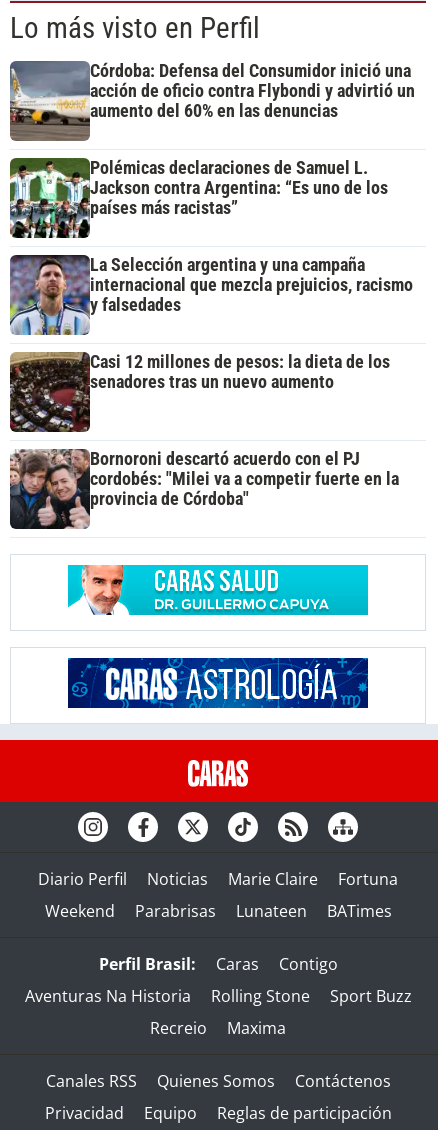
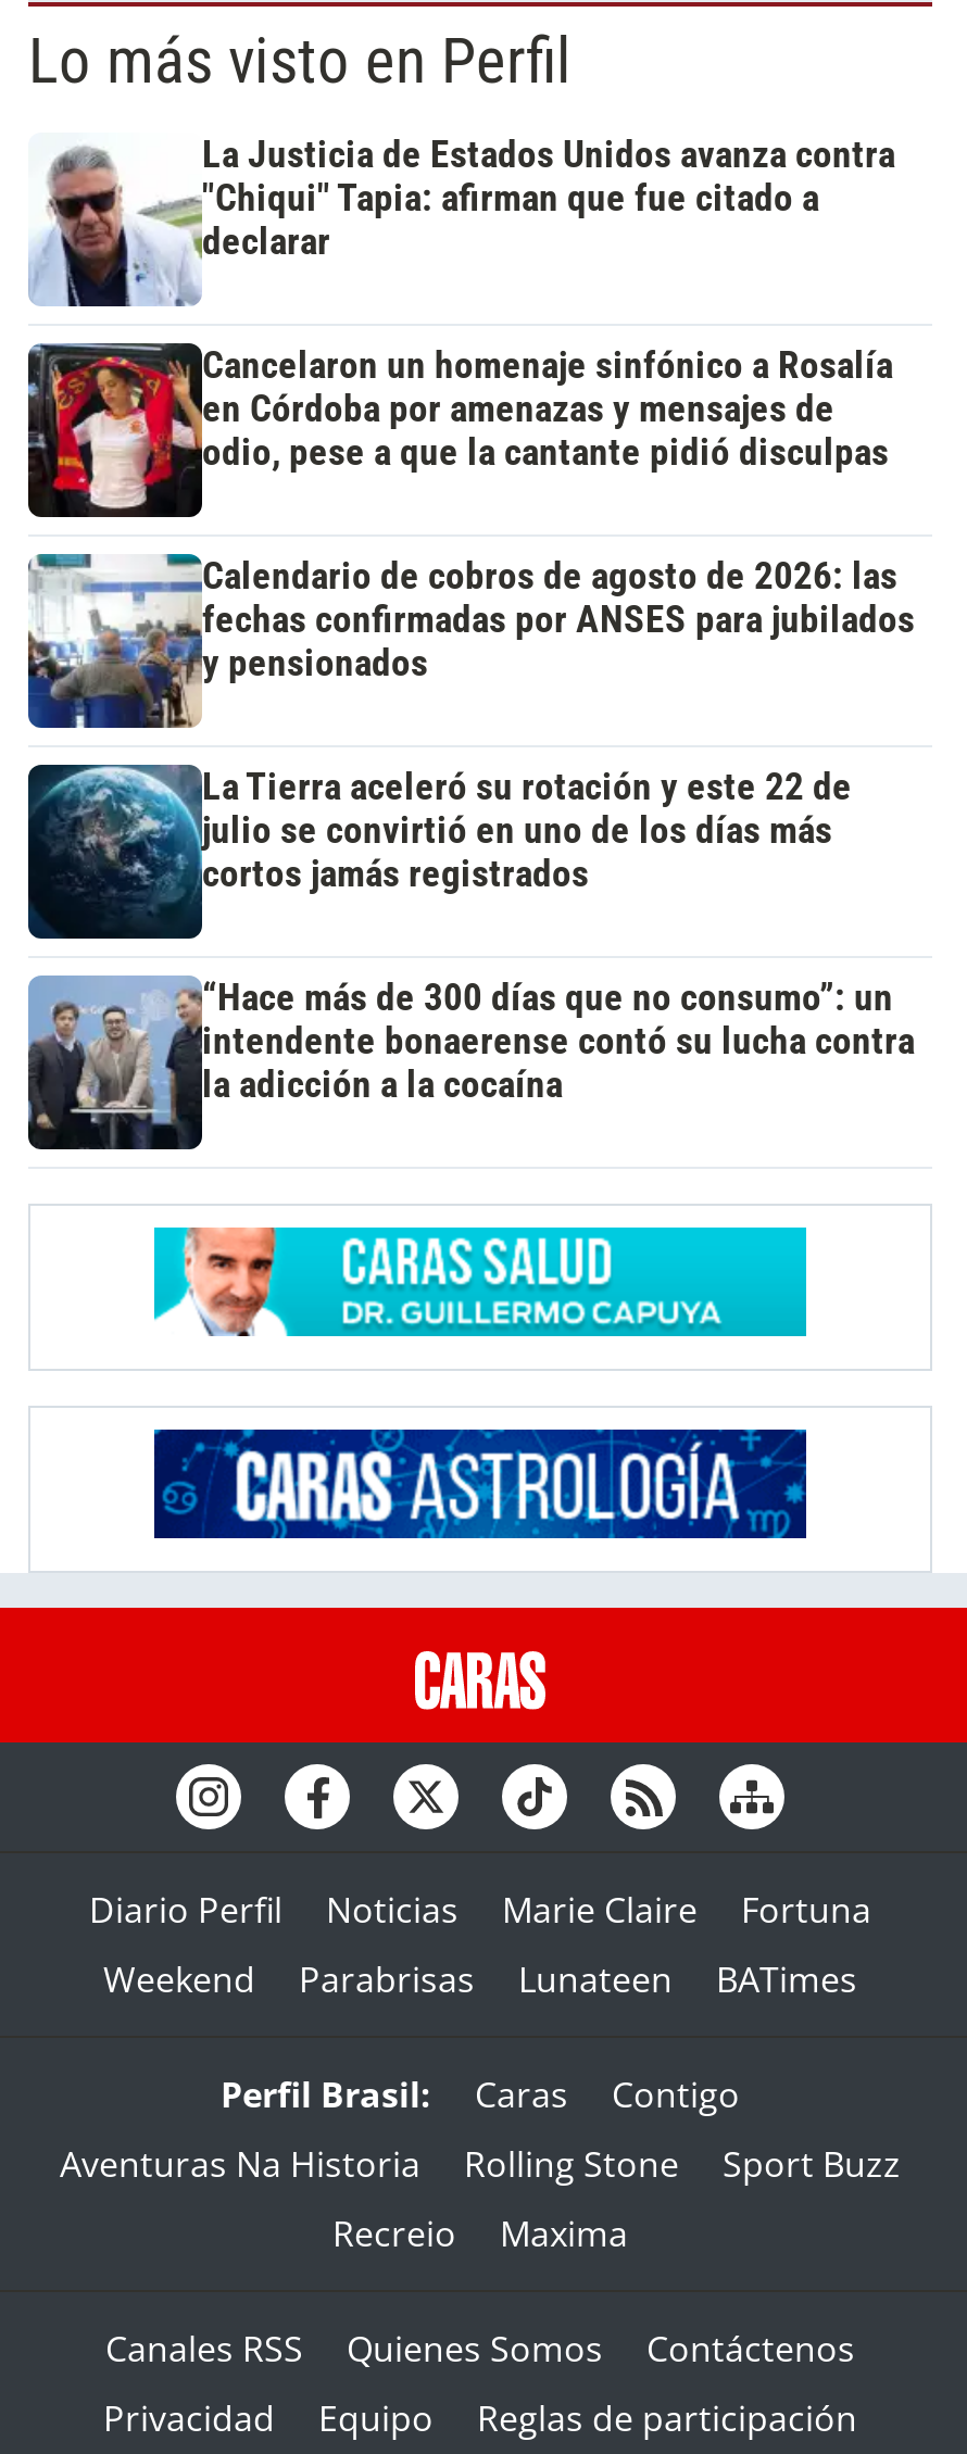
[9,60,415,142] [image] | Córdoba: Defensa del Consumidor inició una | acción de oficio contra Flybondi y advirtió un | aumento del 60% en las denuncias -> [28,133,895,309] [image] | La Justicia de Estados Unidos avanza contra | "Chiqui" Tapia: afirman que fue citado a | declarar
[9,157,388,238] [image] | Polémicas declaraciones de Samuel L. | Jackson contra Argentina: “Es uno de los | países más racistas” -> [26,341,893,517] [image] | Cancelaron un homenaje sinfónico a Rosalía | en Córdoba por amenazas y mensajes de | odio, pese a que la cantante pidió disculpas
[9,254,413,336] [image] | La Selección argentina y una campaña | internacional que mezcla prejuicios, racismo | y falsedades -> [26,552,915,730] [image] | Calendario de cobros de agosto de 2026: las | fechas confirmadas por ANSES para jubilados | y pensionados
[9,351,390,433] [image] | Casi 12 millones de pesos: la dieta de los | senadores tras un nuevo aumento -> [26,763,852,941] [image] | La Tierra aceleró su rotación y este 22 de | julio se convirtió en uno de los días más | cortos jamás registrados
[9,448,399,529] [image] | Bornoroni descartó acuerdo con el PJ | cordobés: "Milei va a competir fuerte en la | provincia de Córdoba" -> [28,976,915,1152] [image] | “Hace más de 300 días que no consumo”: un | intendente bonaerense contó su lucha contra | la adicción a la cocaína

